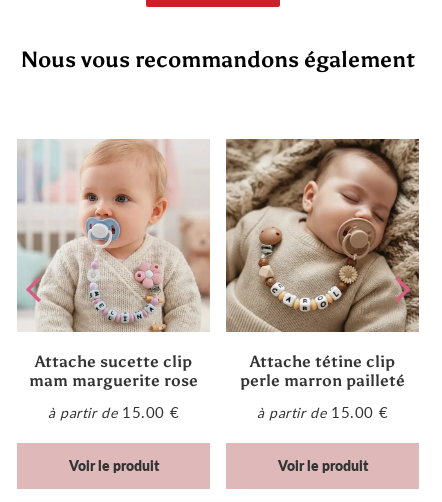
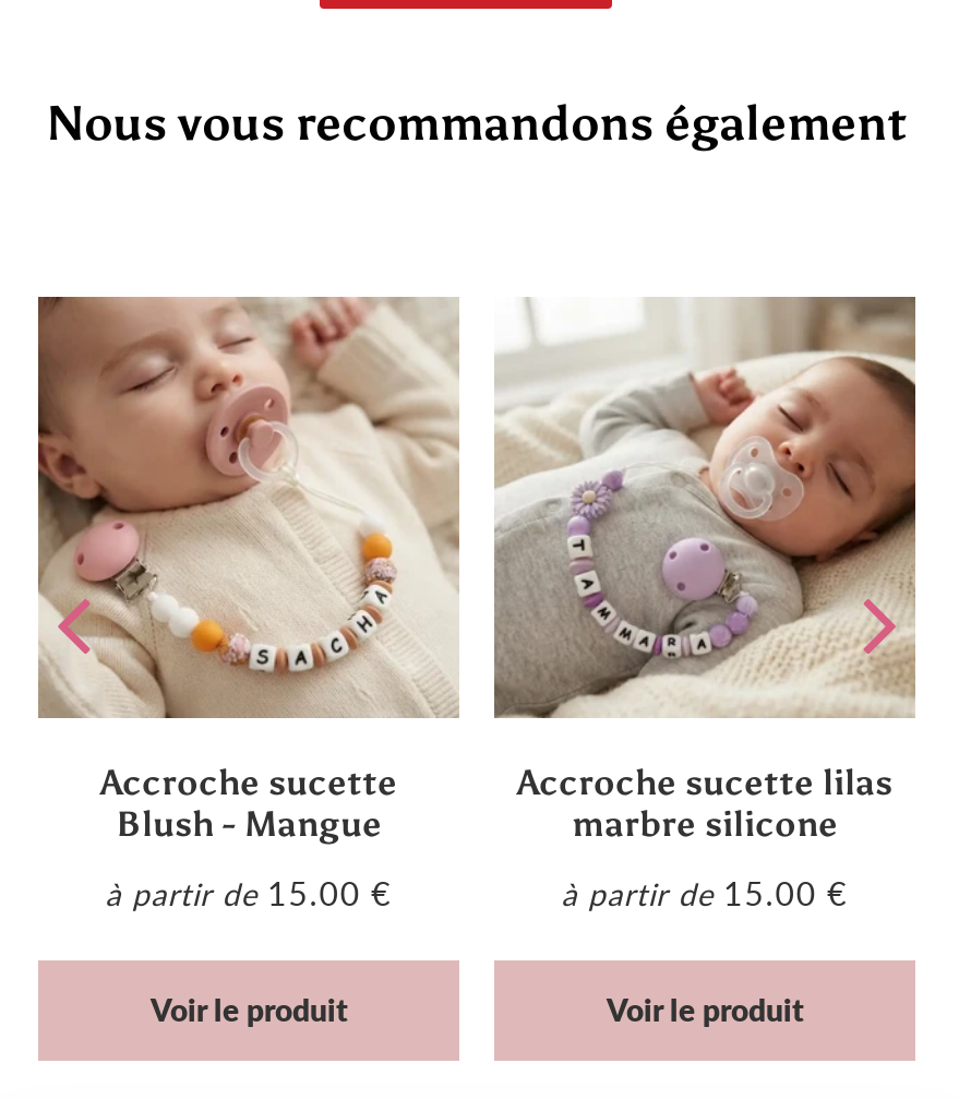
[17,139,210,390] [image] | Attache sucette clip | mam marguerite rose -> [36,295,459,846] [image] | Accroche sucette | Blush - Mangue
[225,138,420,390] [image] | Attache tétine clip | perle marron pailleté -> [494,295,918,846] [image] | Accroche sucette lilas | marbre silicone

